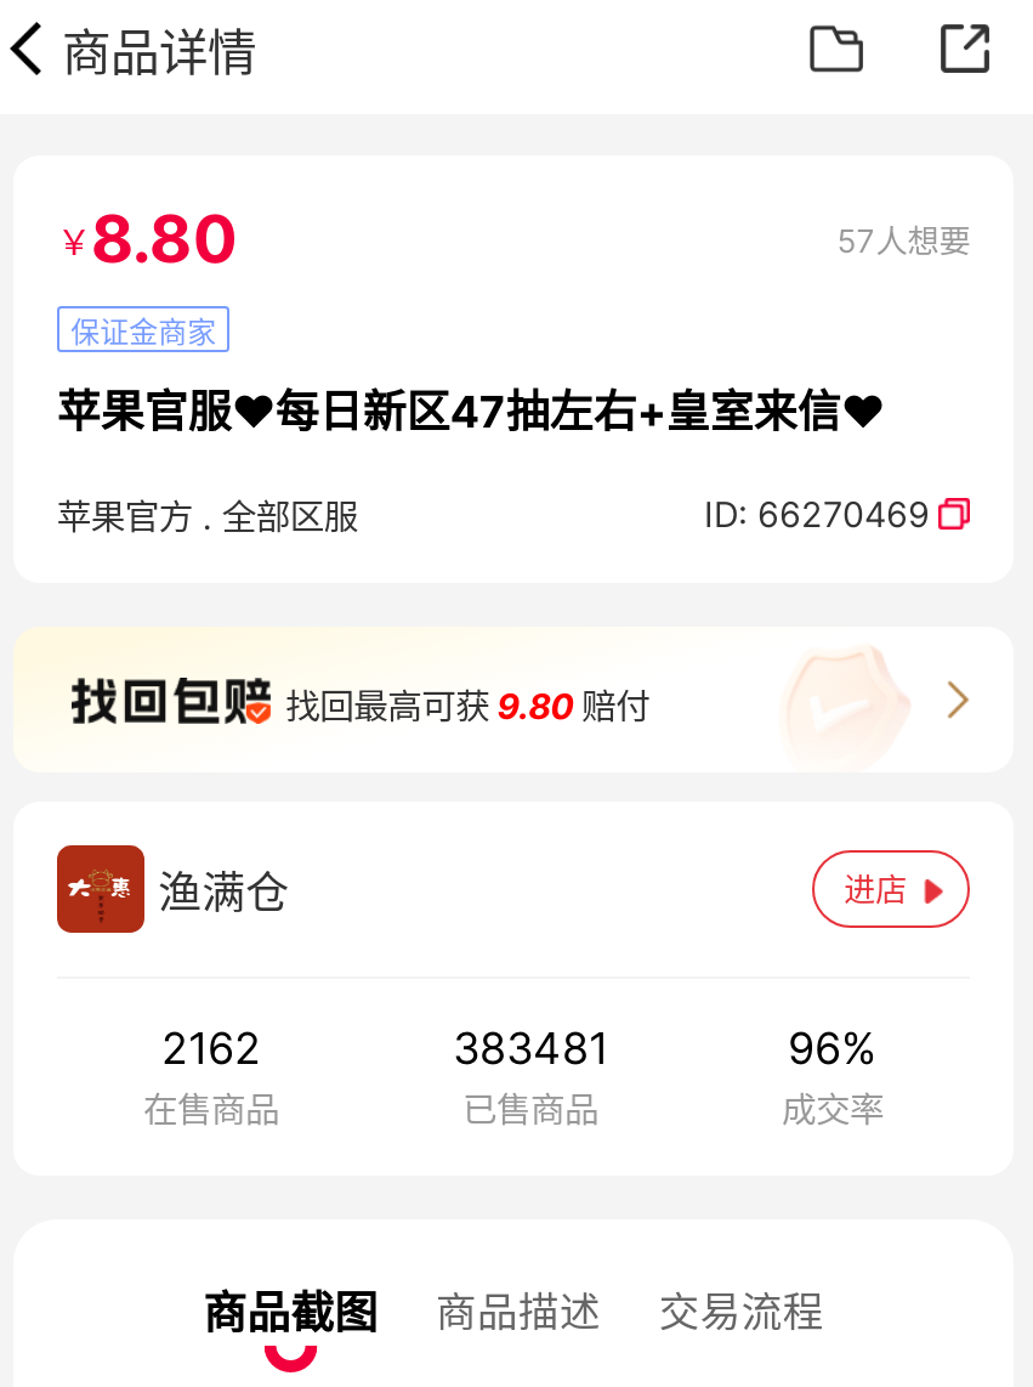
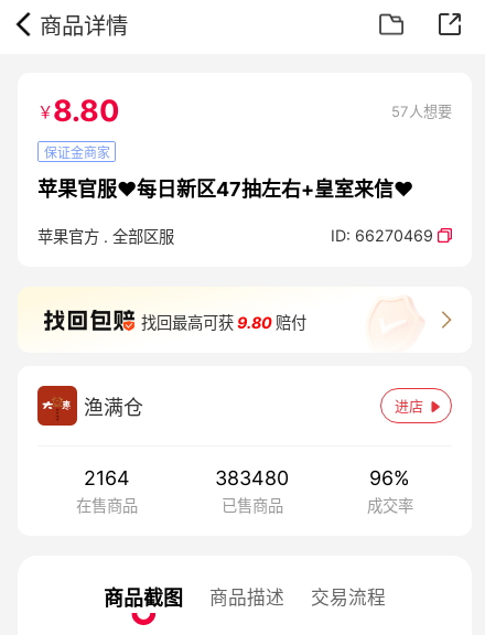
[161,1022,261,1073] 2162 -> [84,466,130,489] 2164
[453,1022,608,1073] 383481 -> [215,466,289,489] 383480

